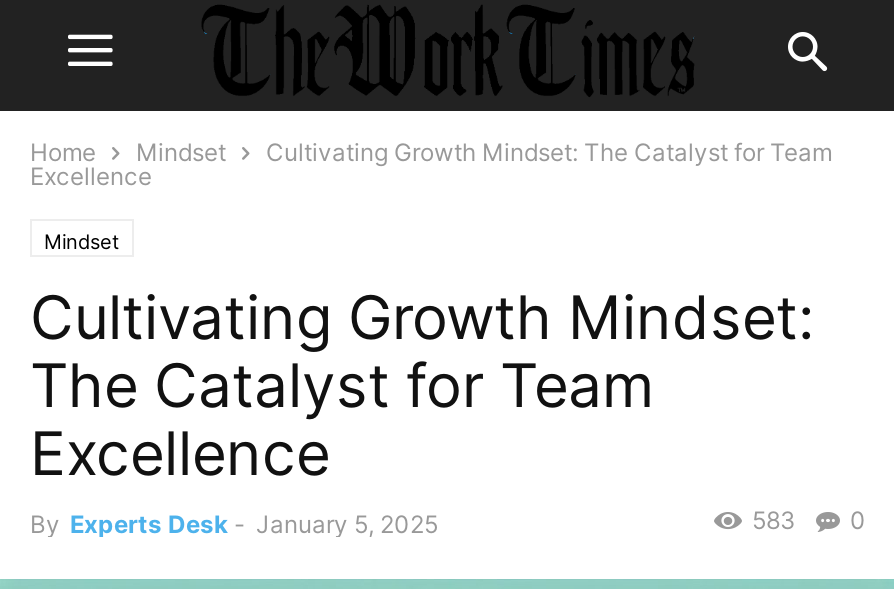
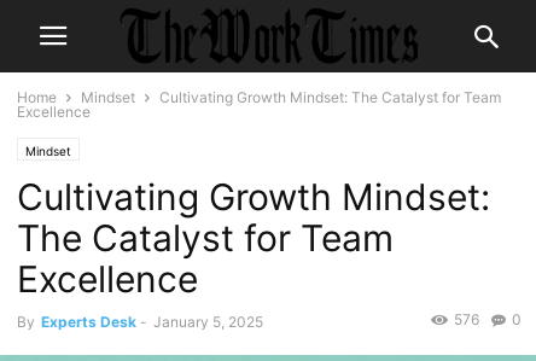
[752,505,866,535] 583 0 -> [454,310,522,328] 576 0

